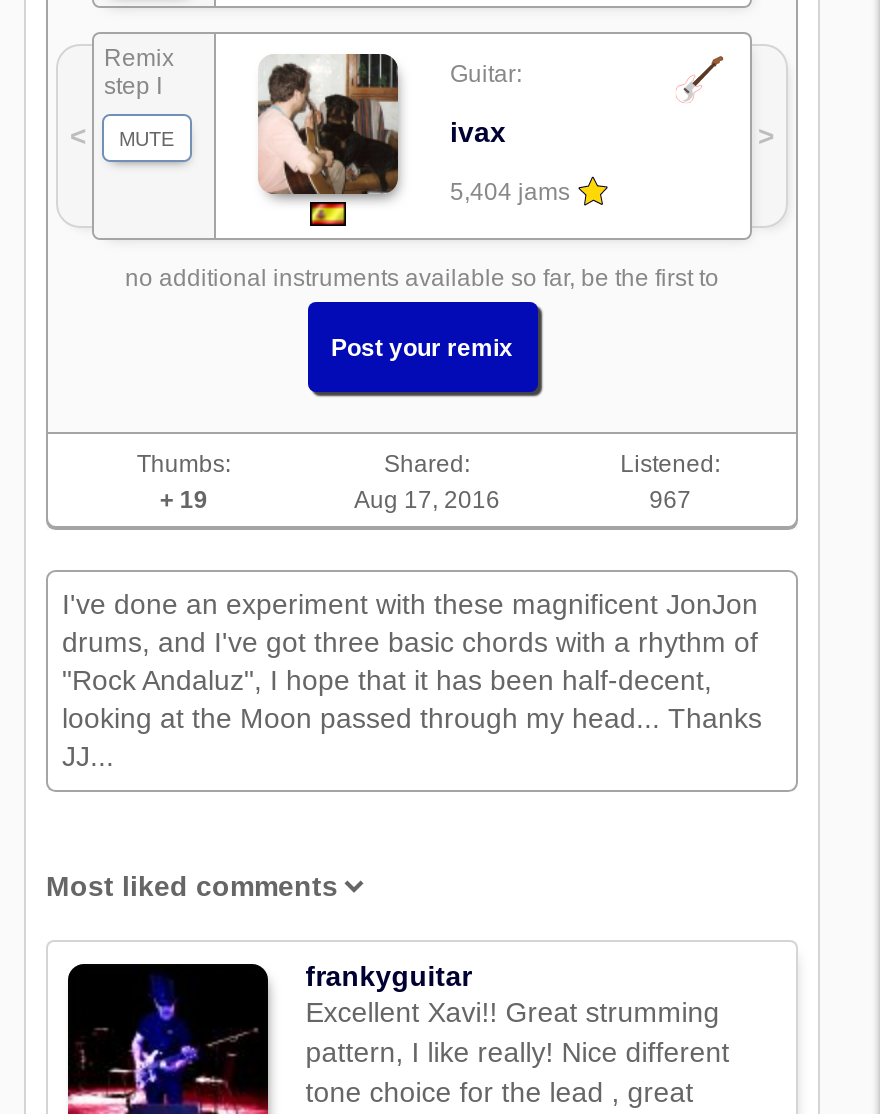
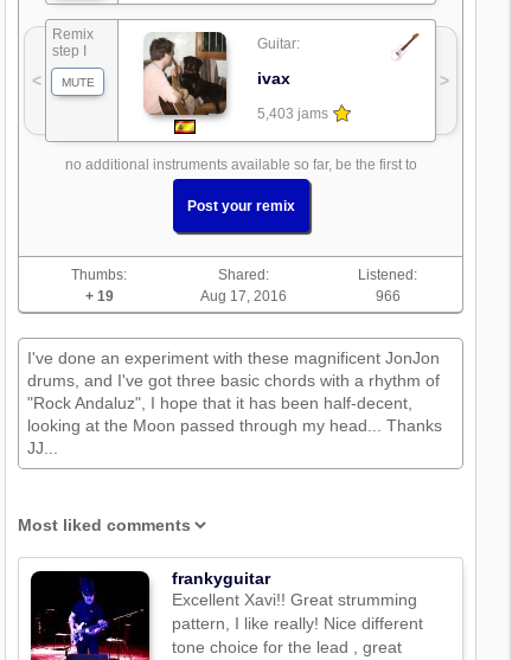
[450,179,570,207] 5,404 jams -> [257,106,328,123] 5,403 jams
[649,487,691,515] 967 -> [375,288,400,305] 966

